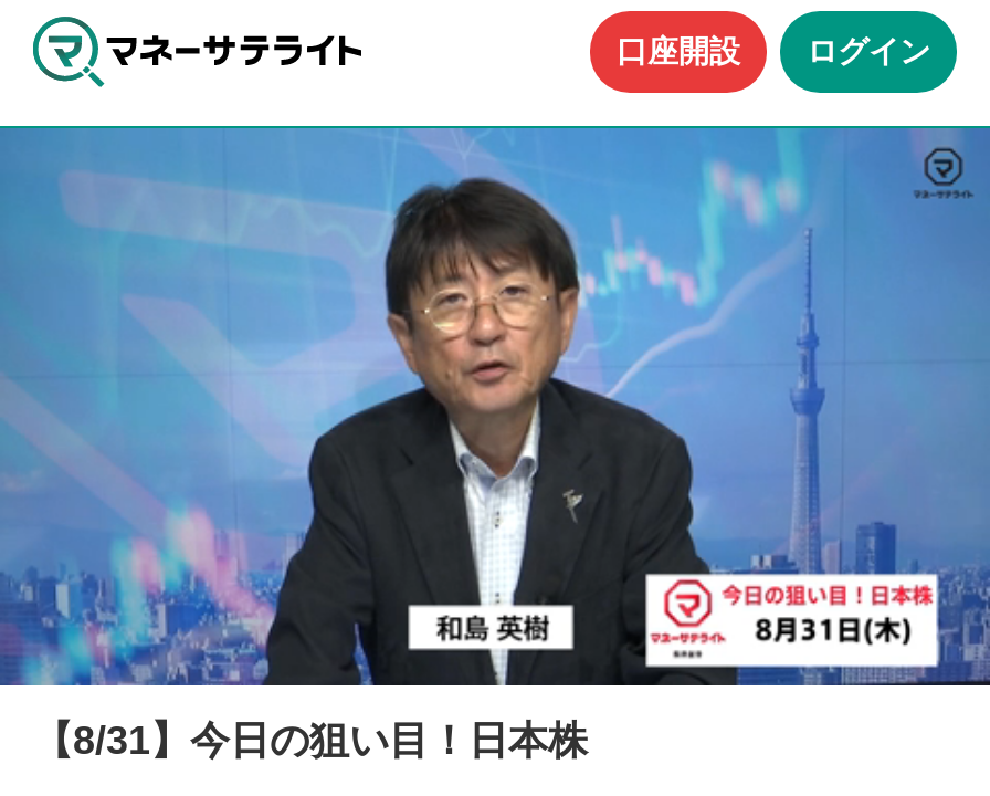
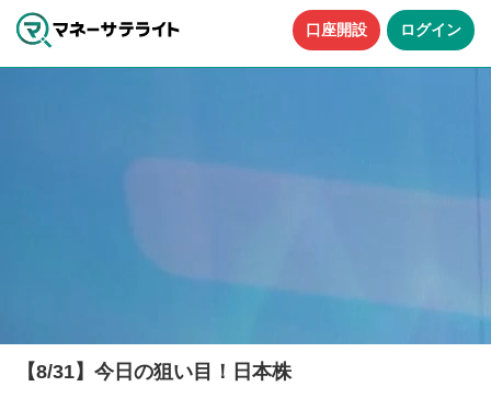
[7,130,983,688] [image] -> [3,68,488,345] [image]

